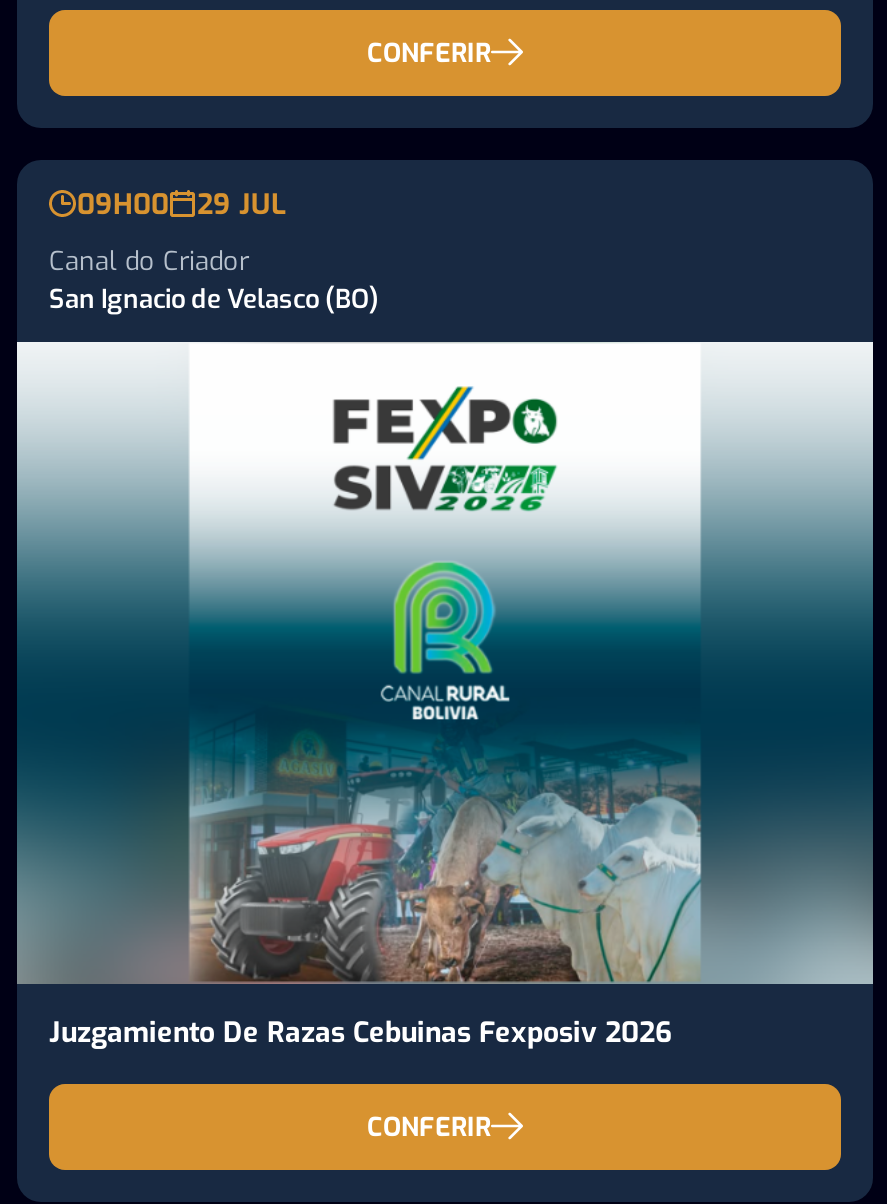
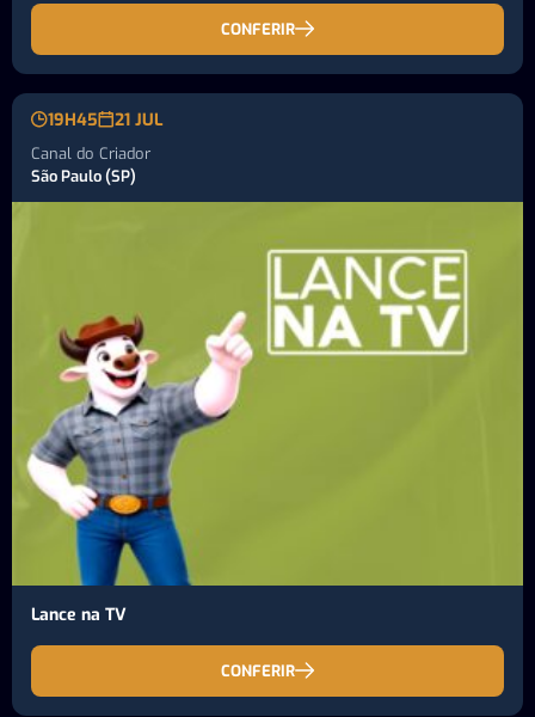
[77,185,285,223] 09H00 | 29 JUL -> [48,108,162,131] 19H45 | 21 JUL
[49,281,379,315] San Ignacio de Velasco (BO) -> [31,166,136,186] São Paulo (SP)
[15,340,875,1051] [image] | Juzgamiento De Razas Cebuinas Fexposiv 2026 -> [11,202,524,626] [image] | Lance na TV

